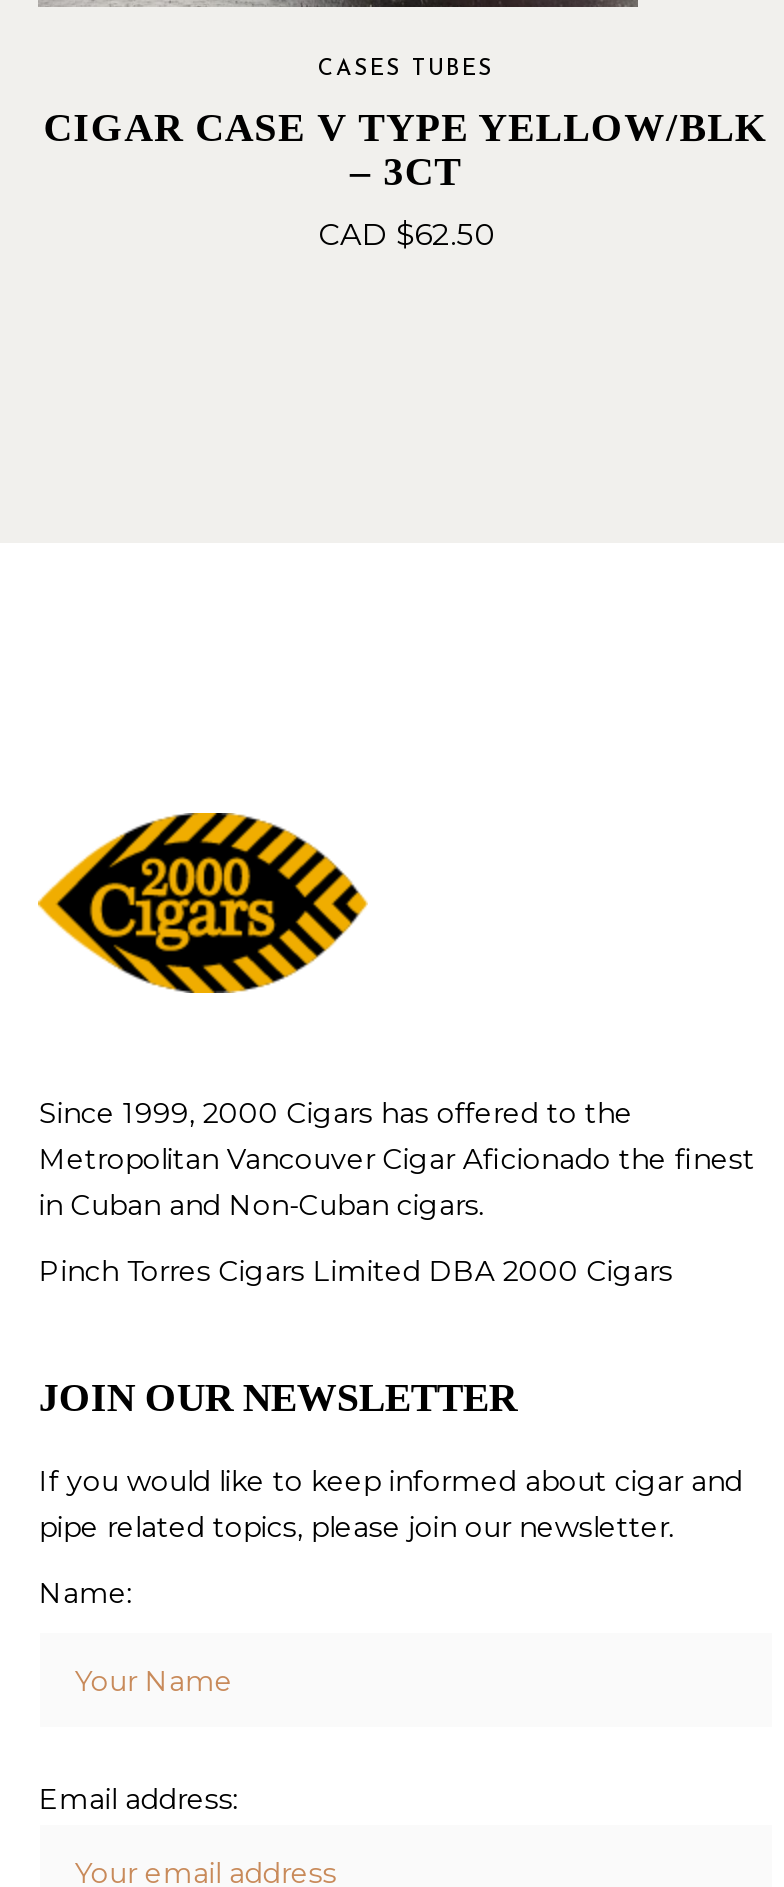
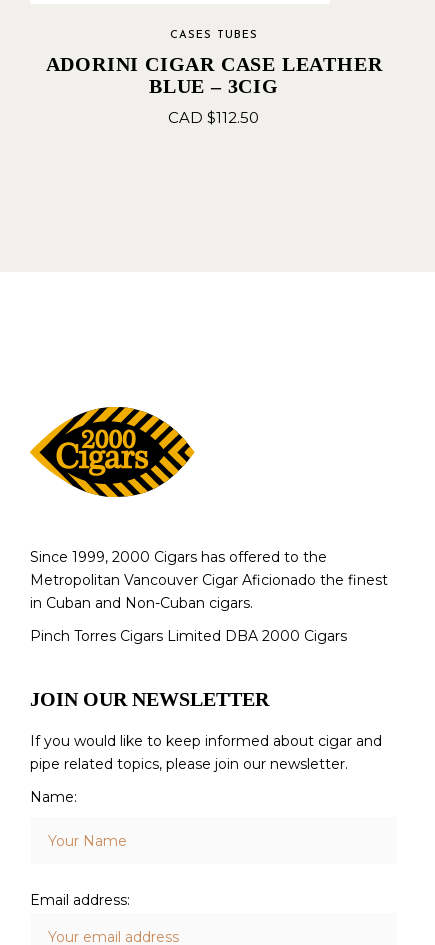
[44,106,768,194] CIGAR CASE V TYPE YELLOW/BLK | – 3CT -> [46,53,382,97] ADORINI CIGAR CASE LEATHER | BLUE – 3CIG
[318,216,494,254] CAD $62.50 -> [168,108,259,127] CAD $112.50

